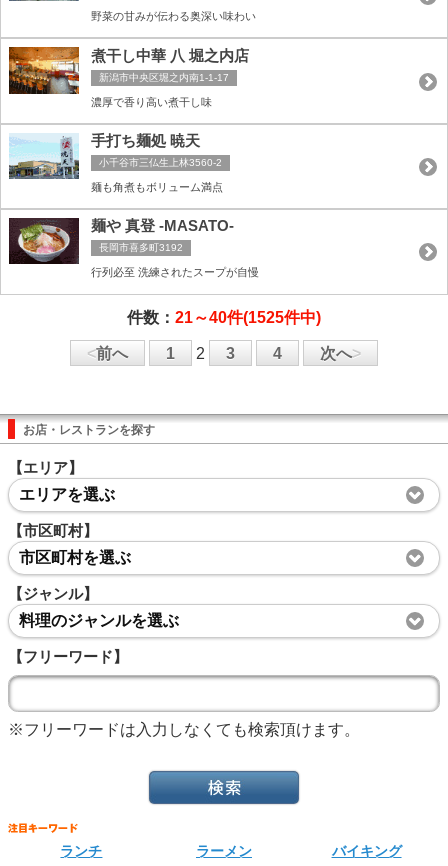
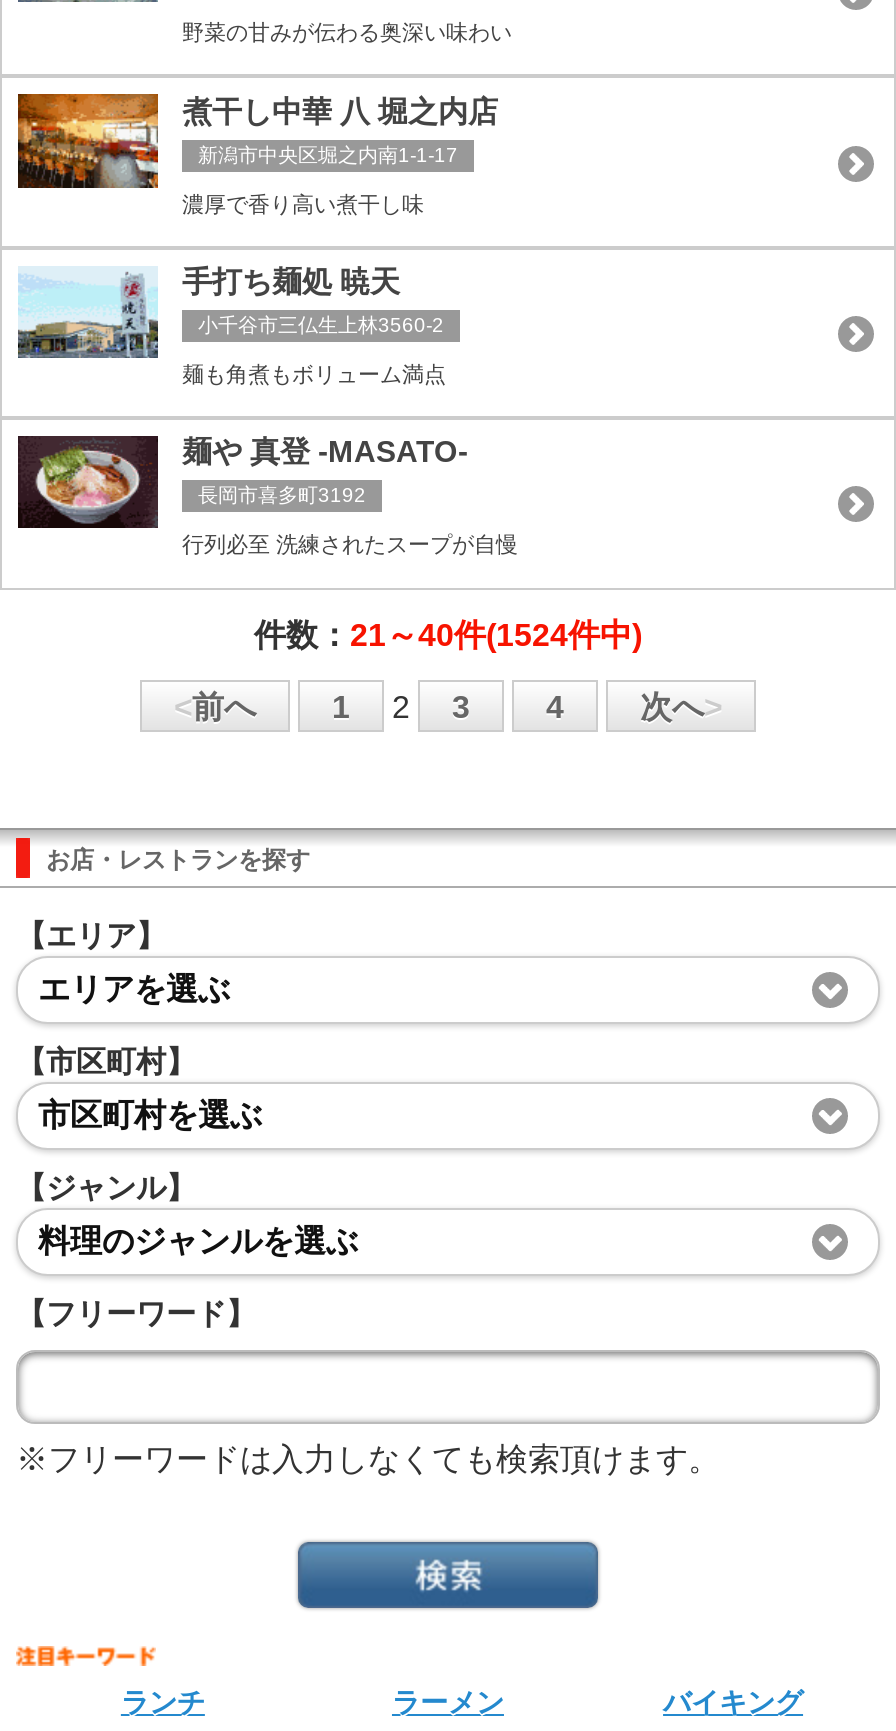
[127,308,321,325] 件数：21～40件(1525件中) -> [254,617,642,651] 件数：21～40件(1524件中)

